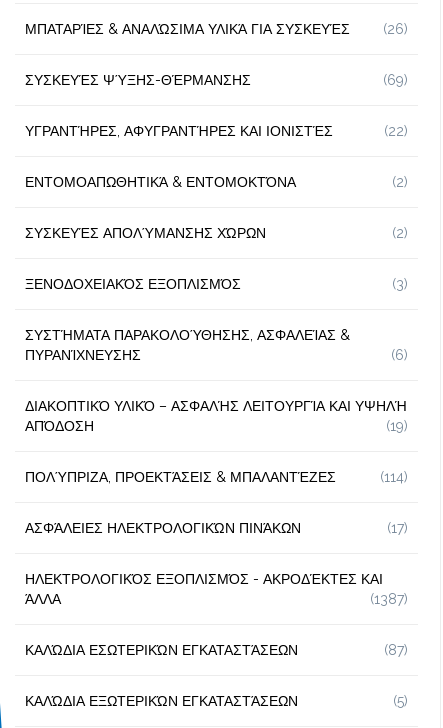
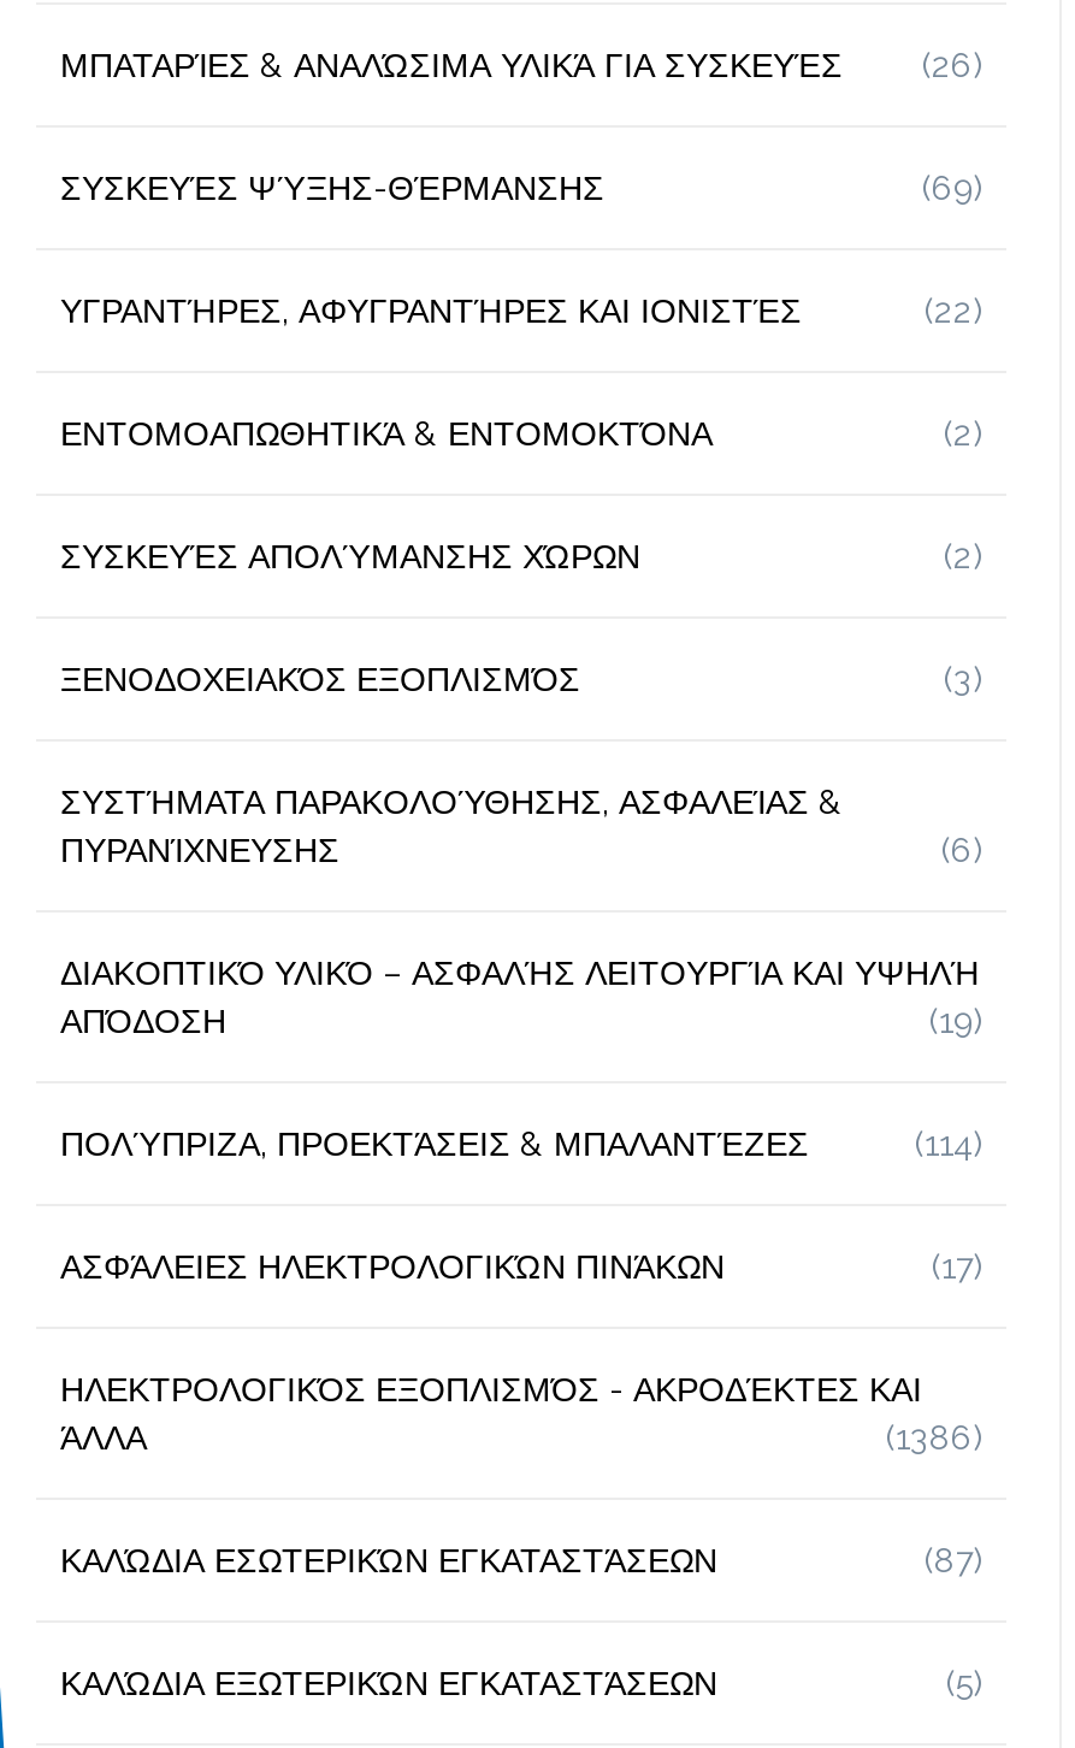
[370,591,408,607] (1387) -> [886,1417,982,1456] (1386)

